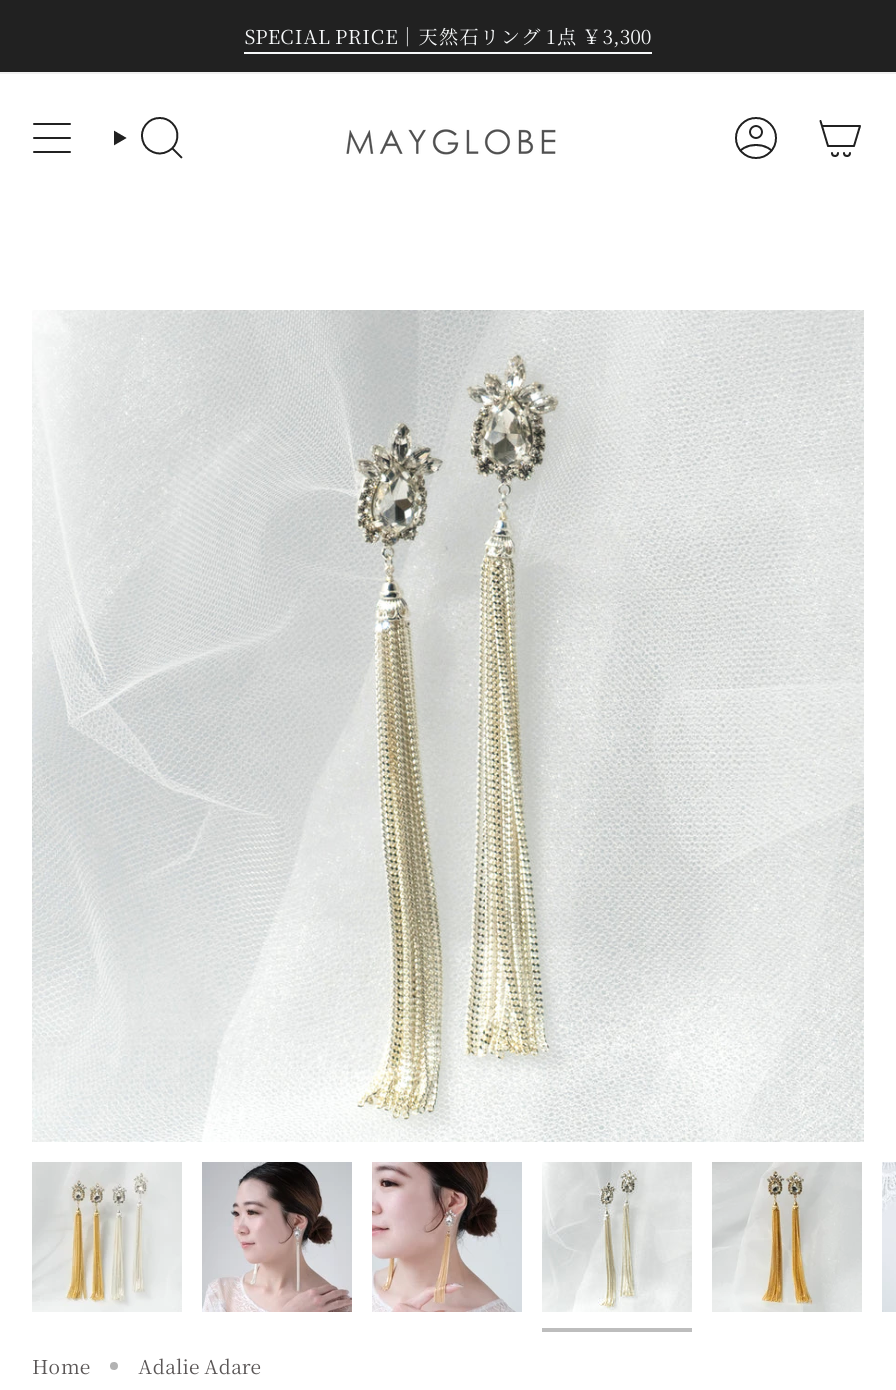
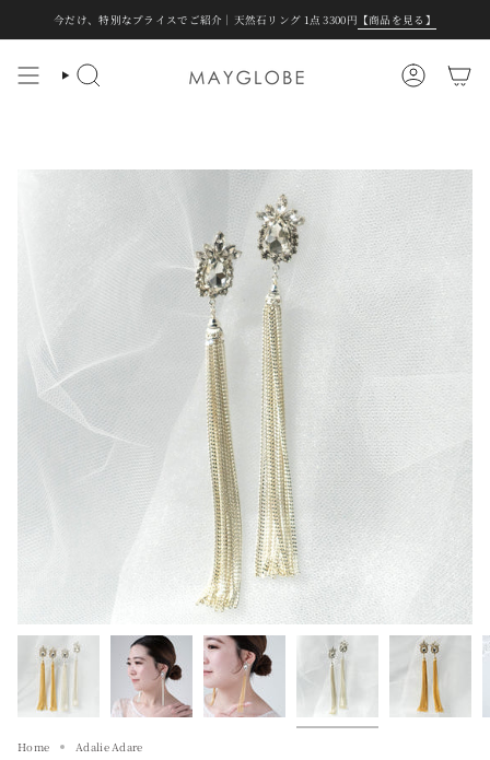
[245,22,651,50] SPECIAL PRICE｜天然石リング 1点 ￥3,300 -> [54,12,436,27] 今だけ、特別なプライスでご紹介｜天然石リング 1点 3300円【商品を見る】

